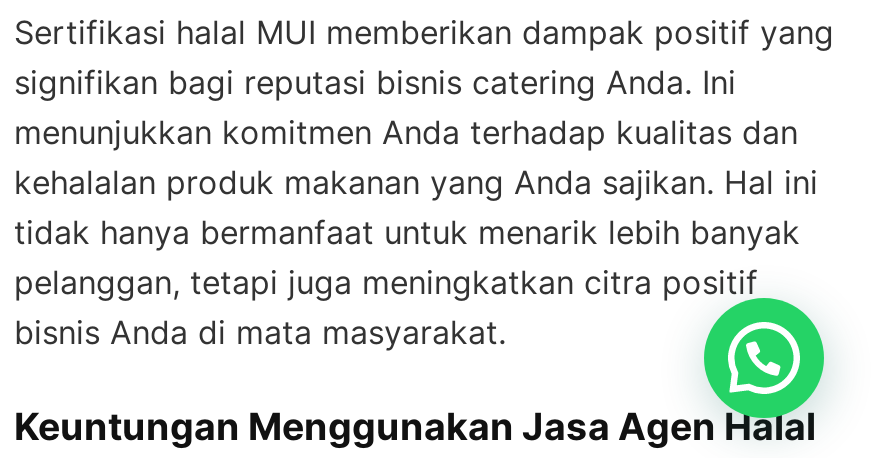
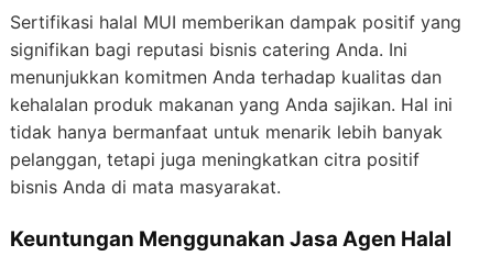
[700,296,828,400] [image] -> none

